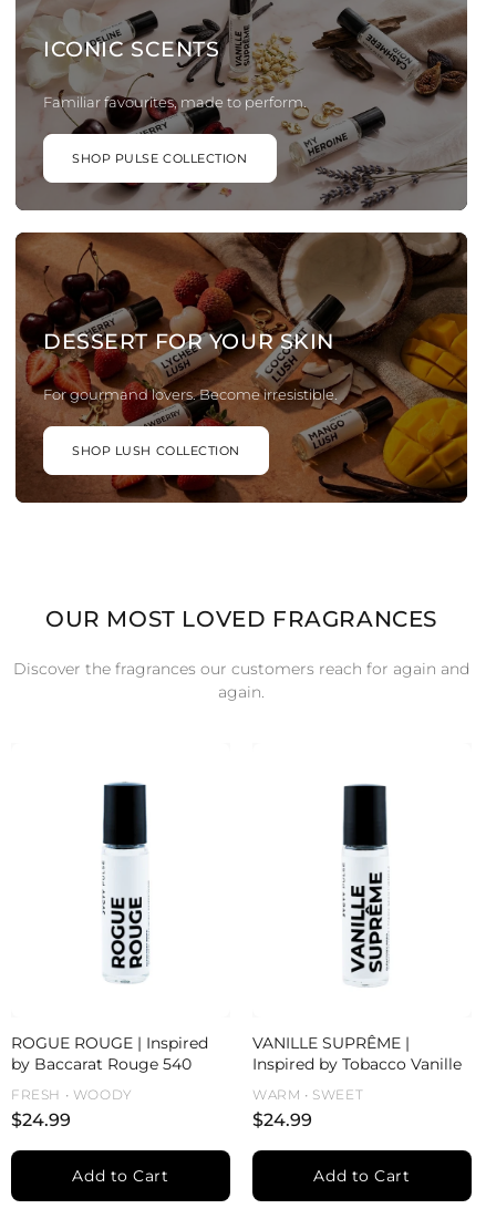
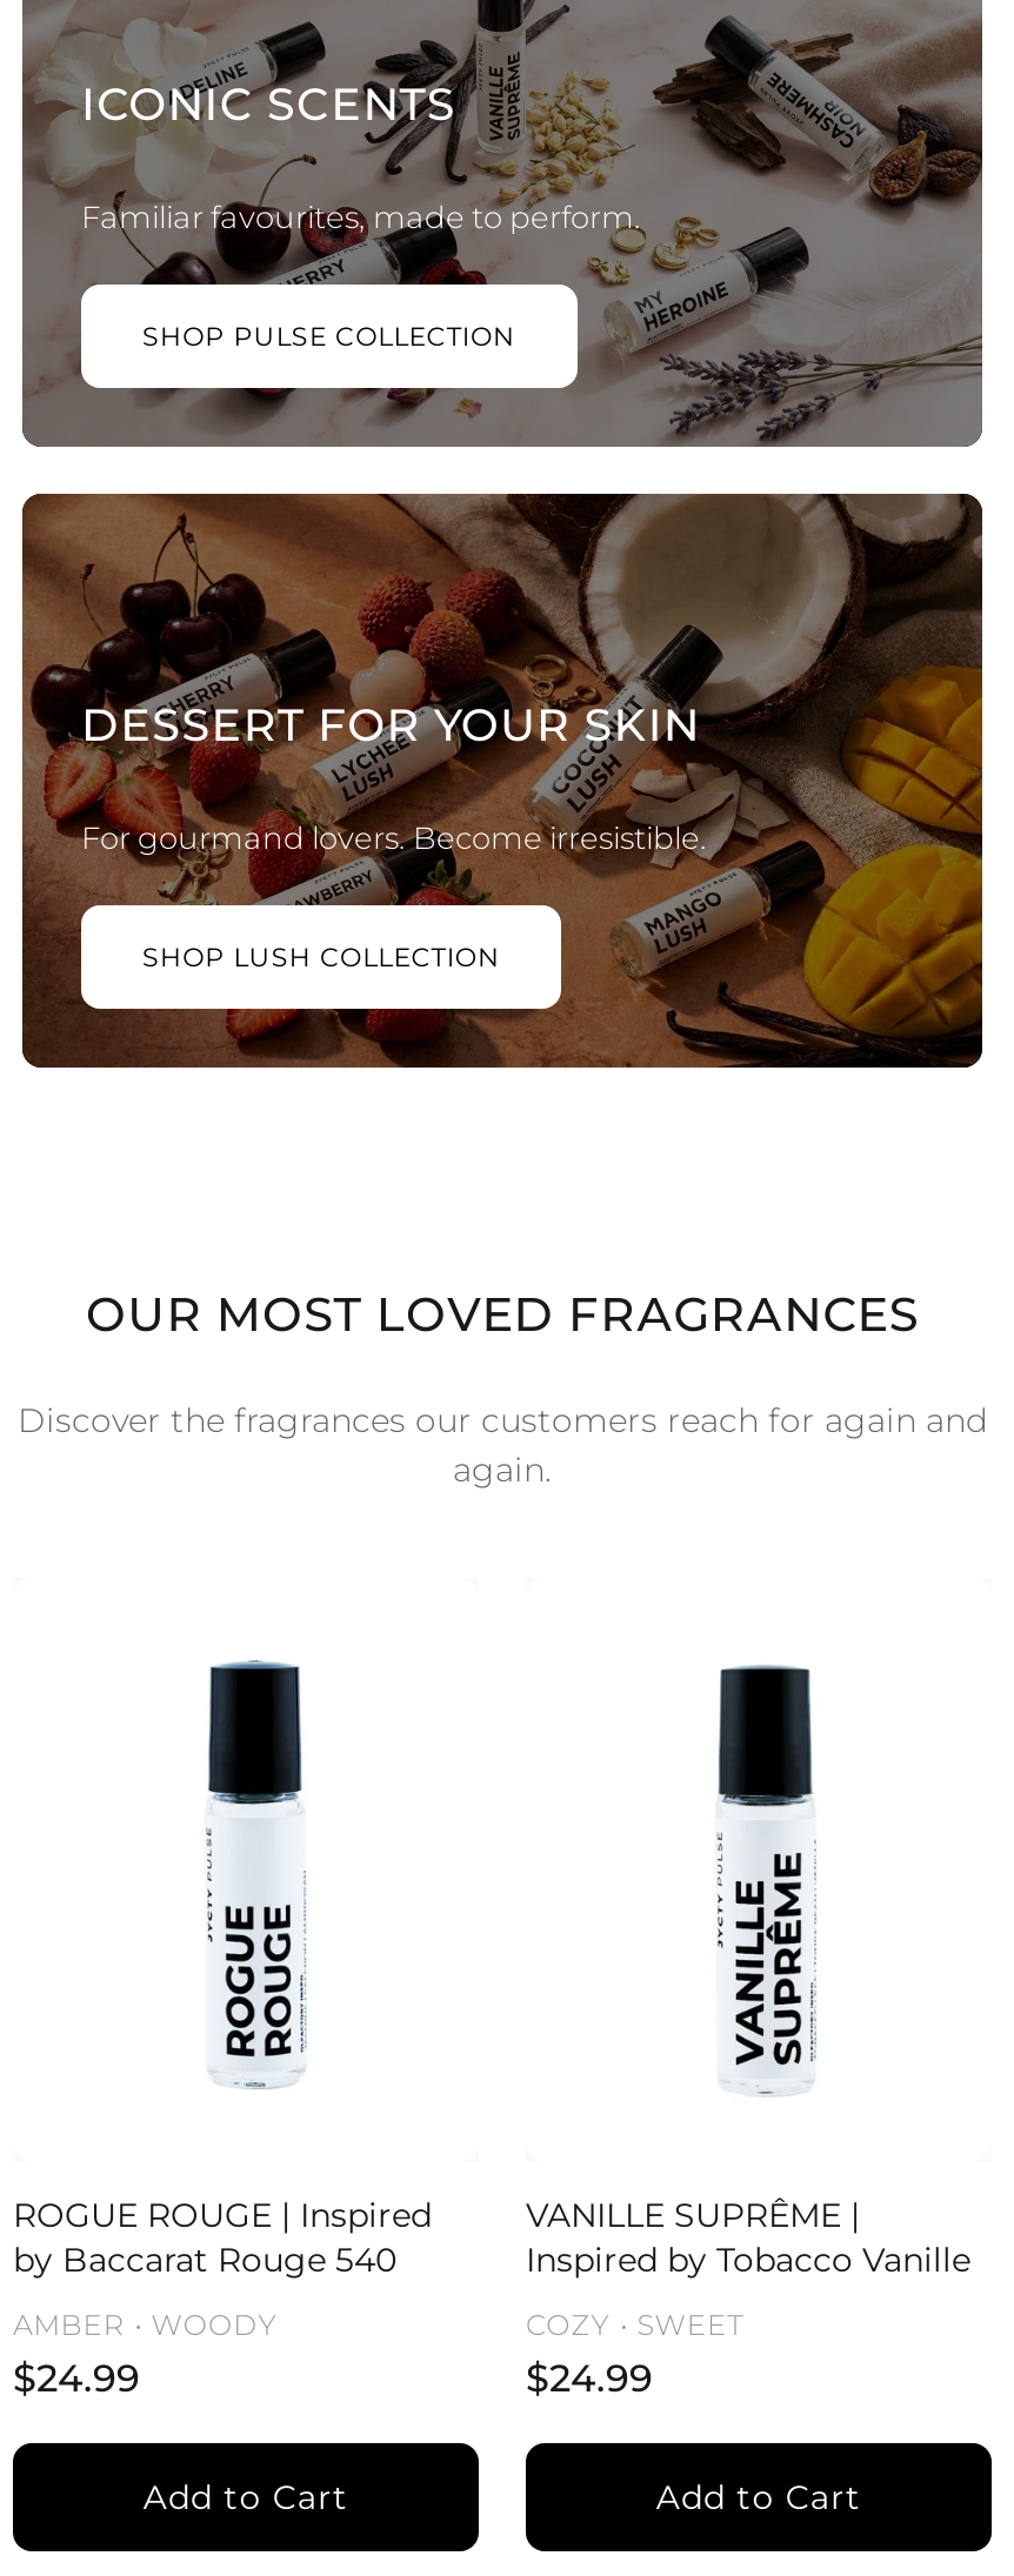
[11,1086,133,1103] FRESH • WOODY -> [13,2307,278,2342] AMBER • WOODY
[252,1086,363,1103] WARM • SWEET -> [526,2307,745,2342] COZY • SWEET

